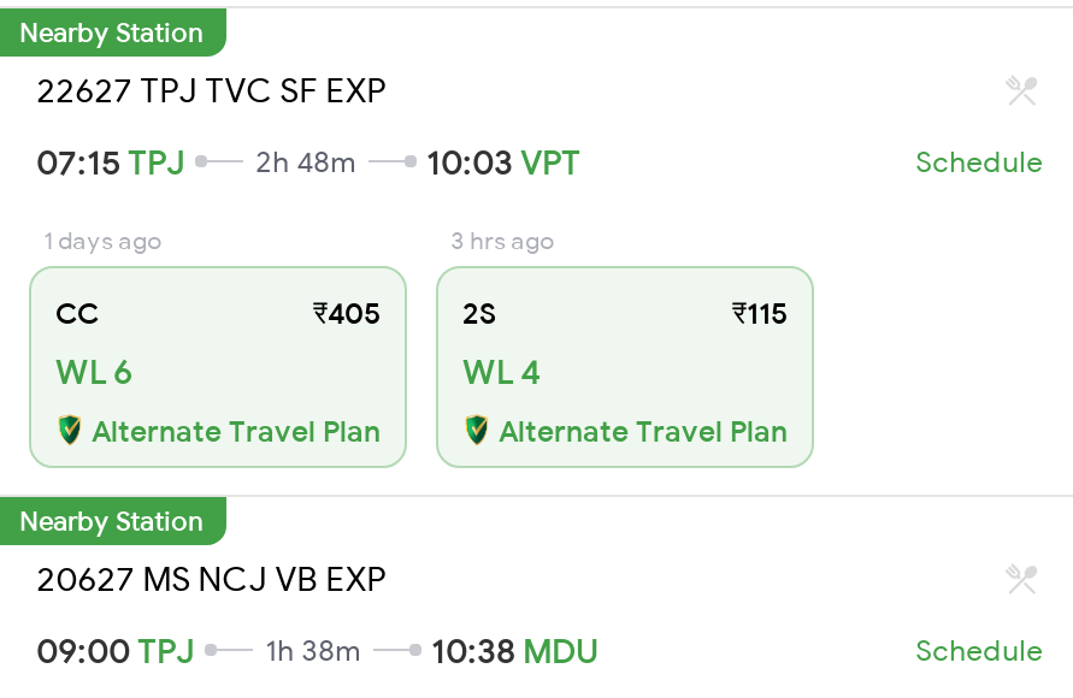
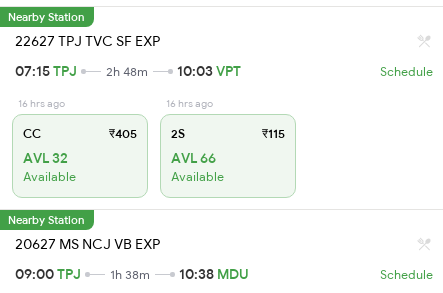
[43,224,161,255] 1 days ago -> [18,97,65,110] 16 hrs ago
[450,224,554,255] 3 hrs ago -> [166,97,213,110] 16 hrs ago
[55,349,381,448] WL 6 | Alternate Travel Plan -> [23,149,76,184] AVL 32 | Available
[462,349,788,448] WL 4 | Alternate Travel Plan -> [171,149,224,184] AVL 66 | Available

